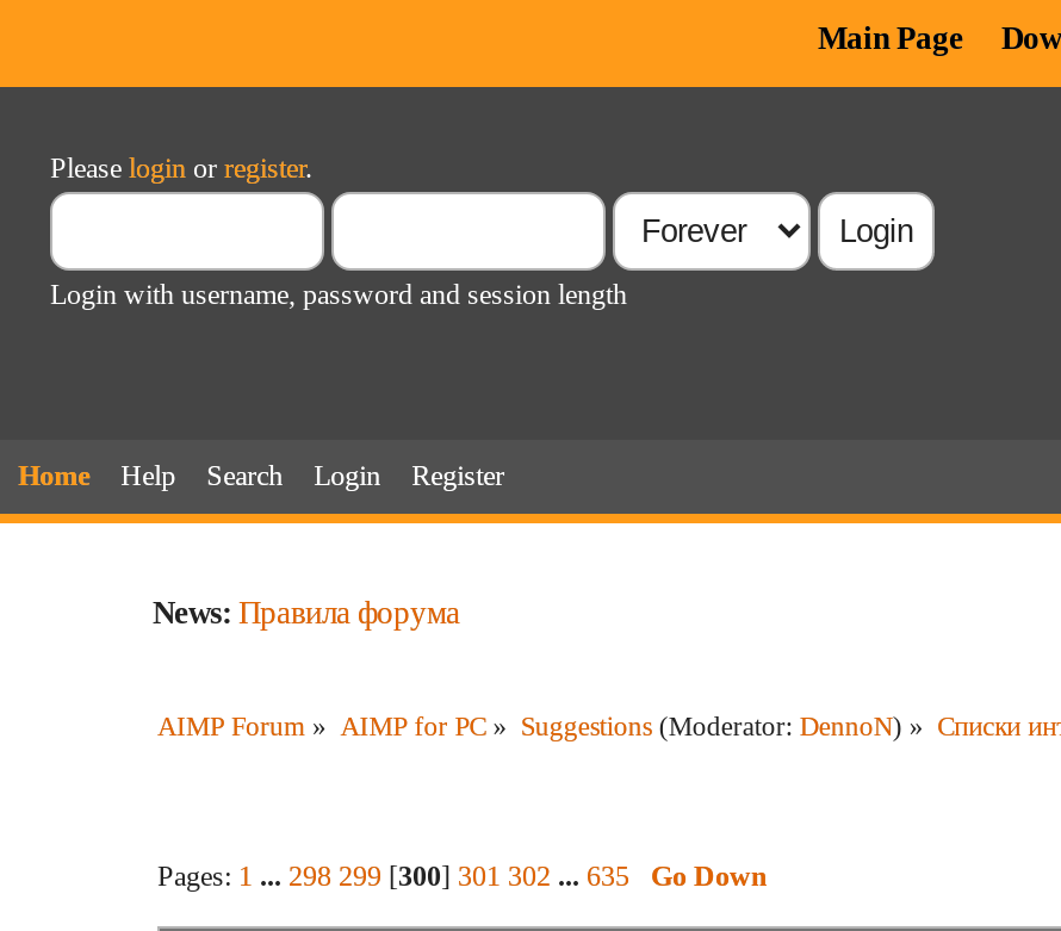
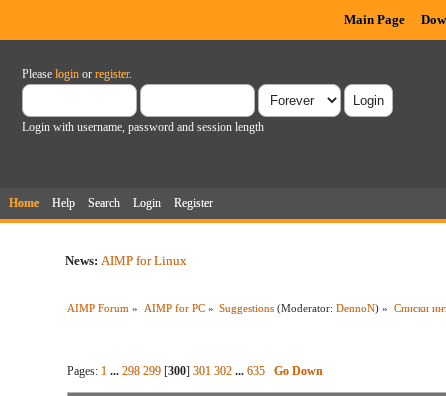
[153,595,460,631] News: Правила форума -> [65,253,187,268] News: AIMP for Linux

